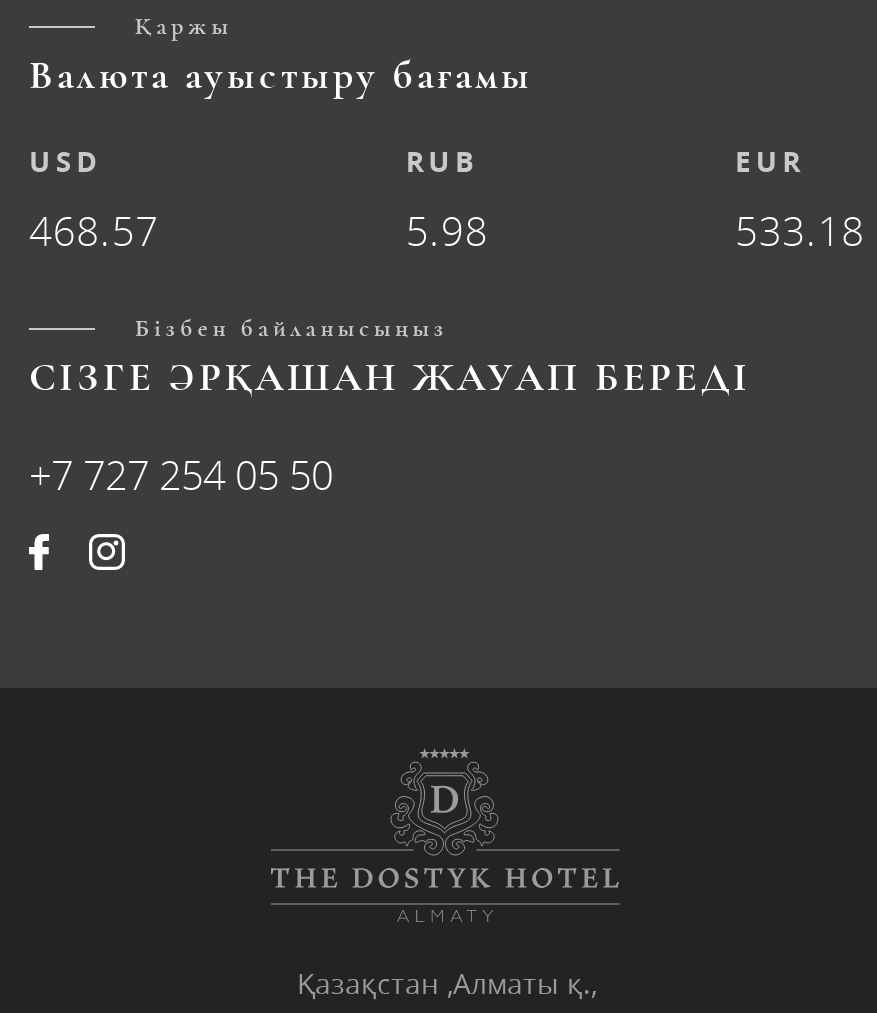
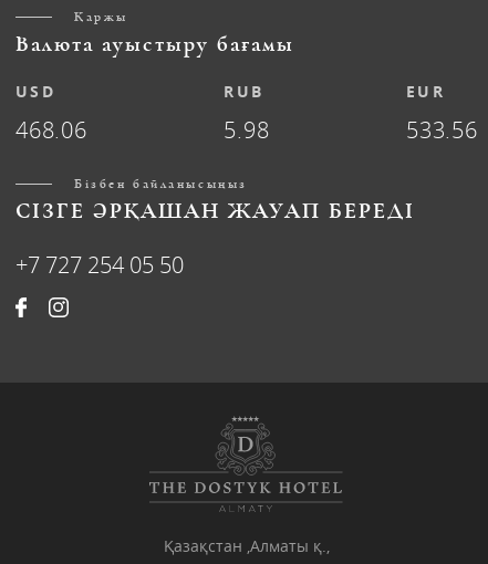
[29,204,159,258] 468.57 -> [15,115,87,145] 468.06
[735,204,865,258] 533.18 -> [406,115,478,145] 533.56

